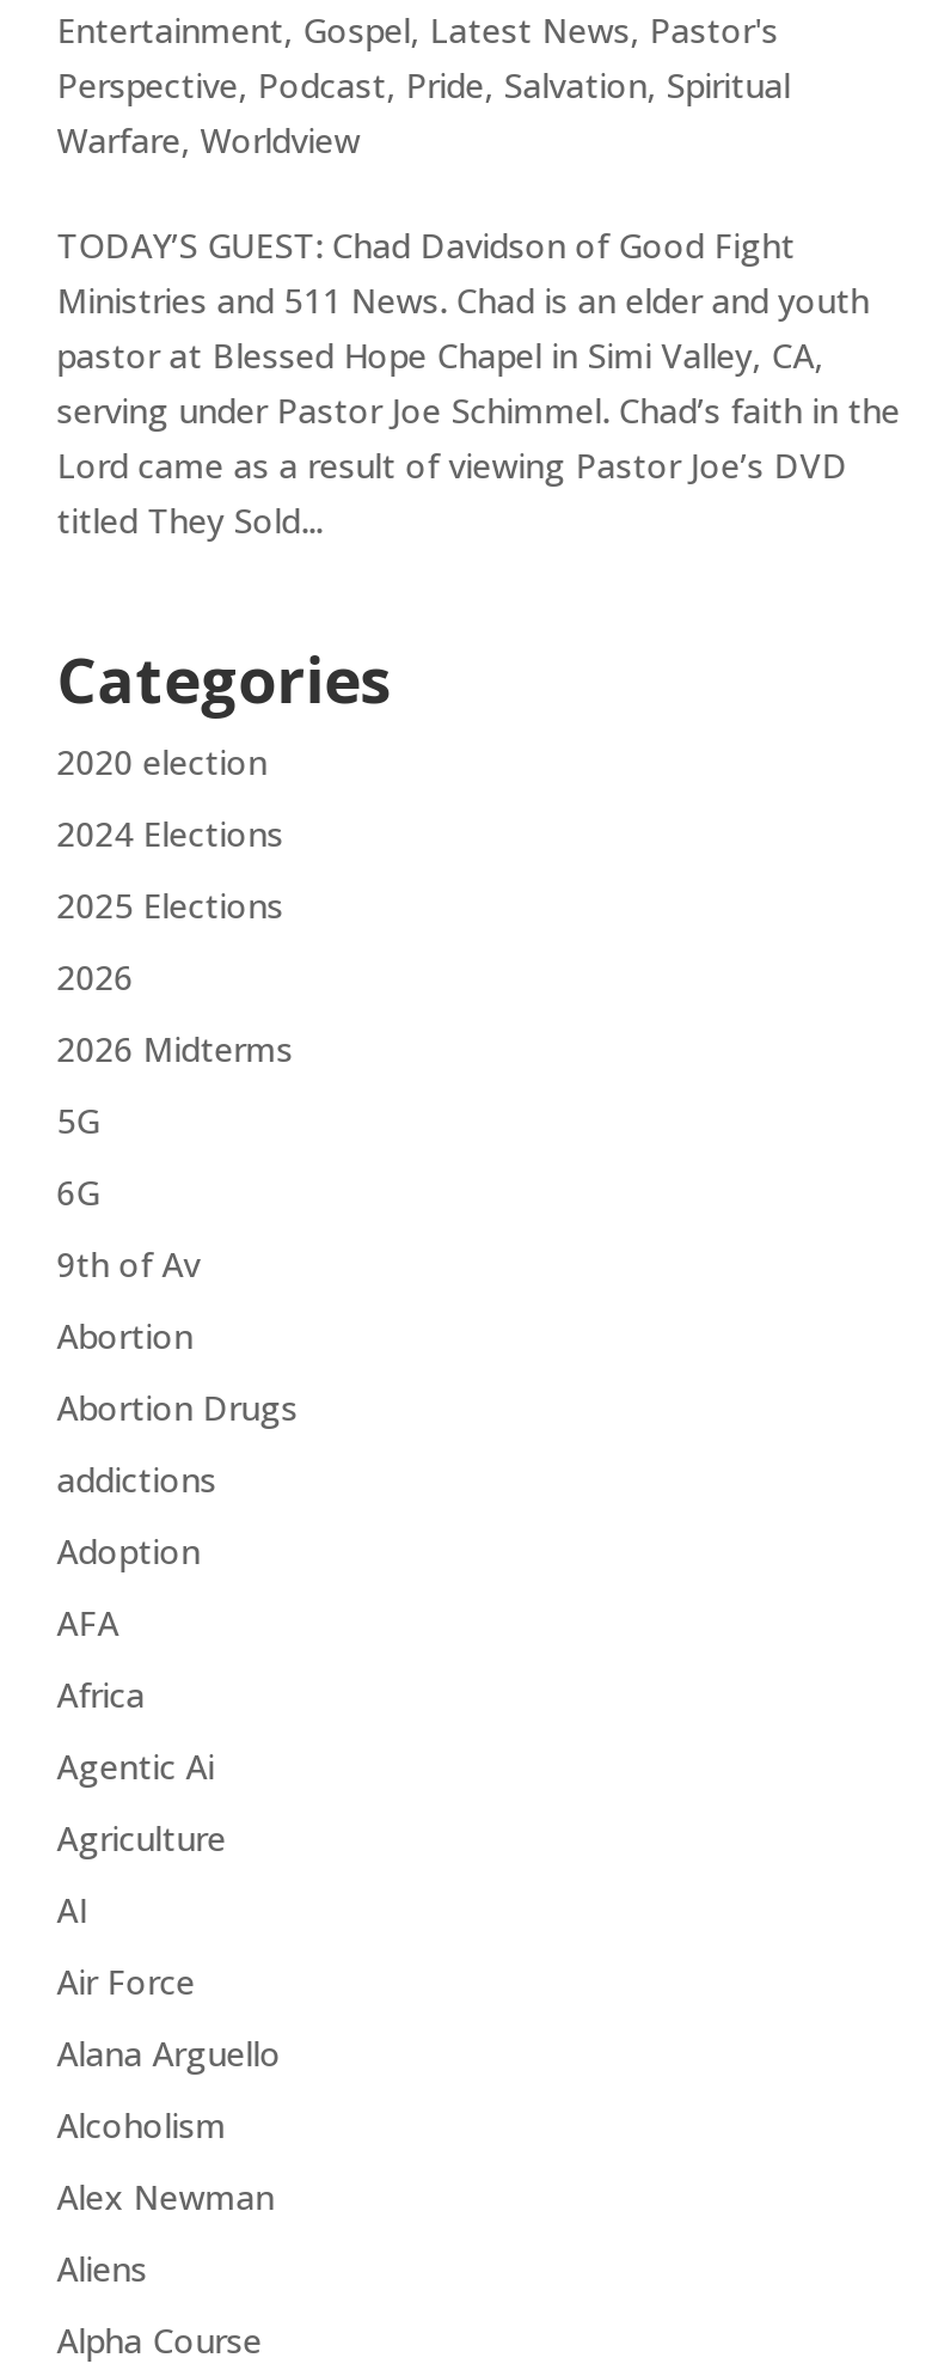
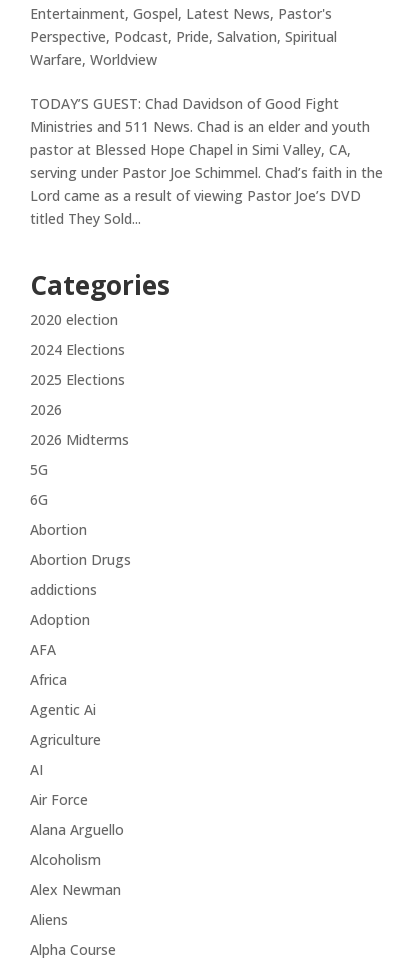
[57,1243,200,1288] 9th of Av -> none

